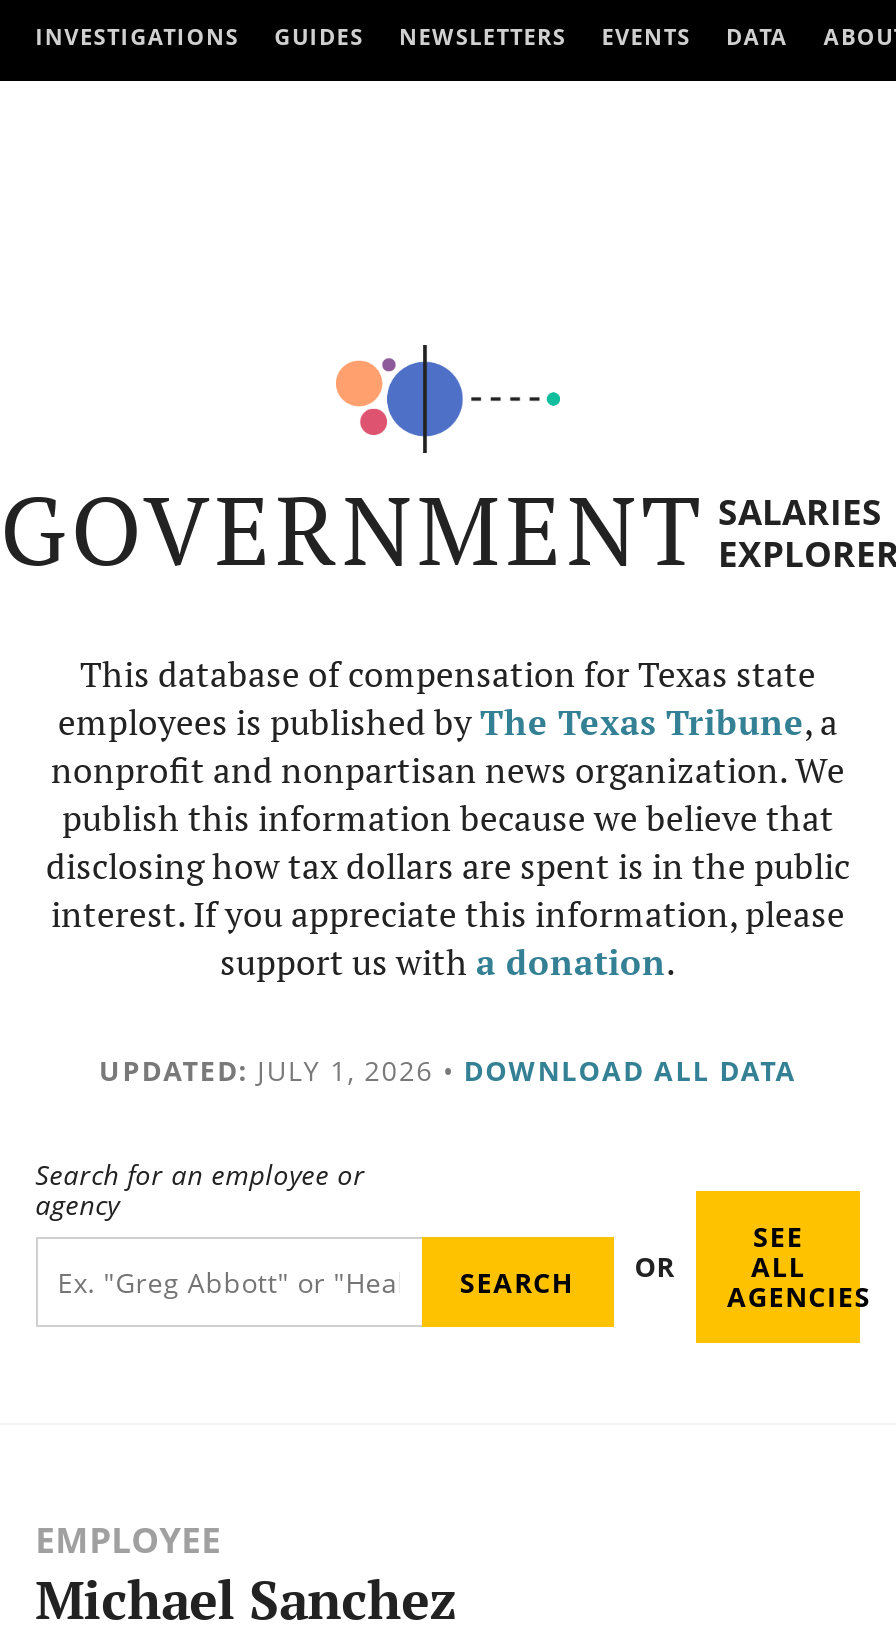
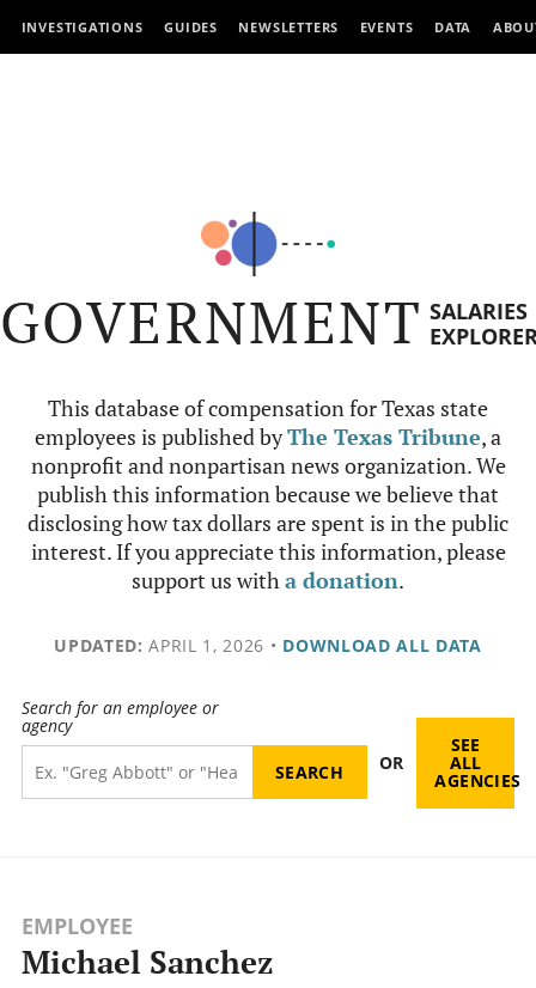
[99,1051,797,1089] UPDATED: JULY 1, 2026 • DOWNLOAD ALL DATA -> [54,634,482,657] UPDATED: APRIL 1, 2026 • DOWNLOAD ALL DATA

